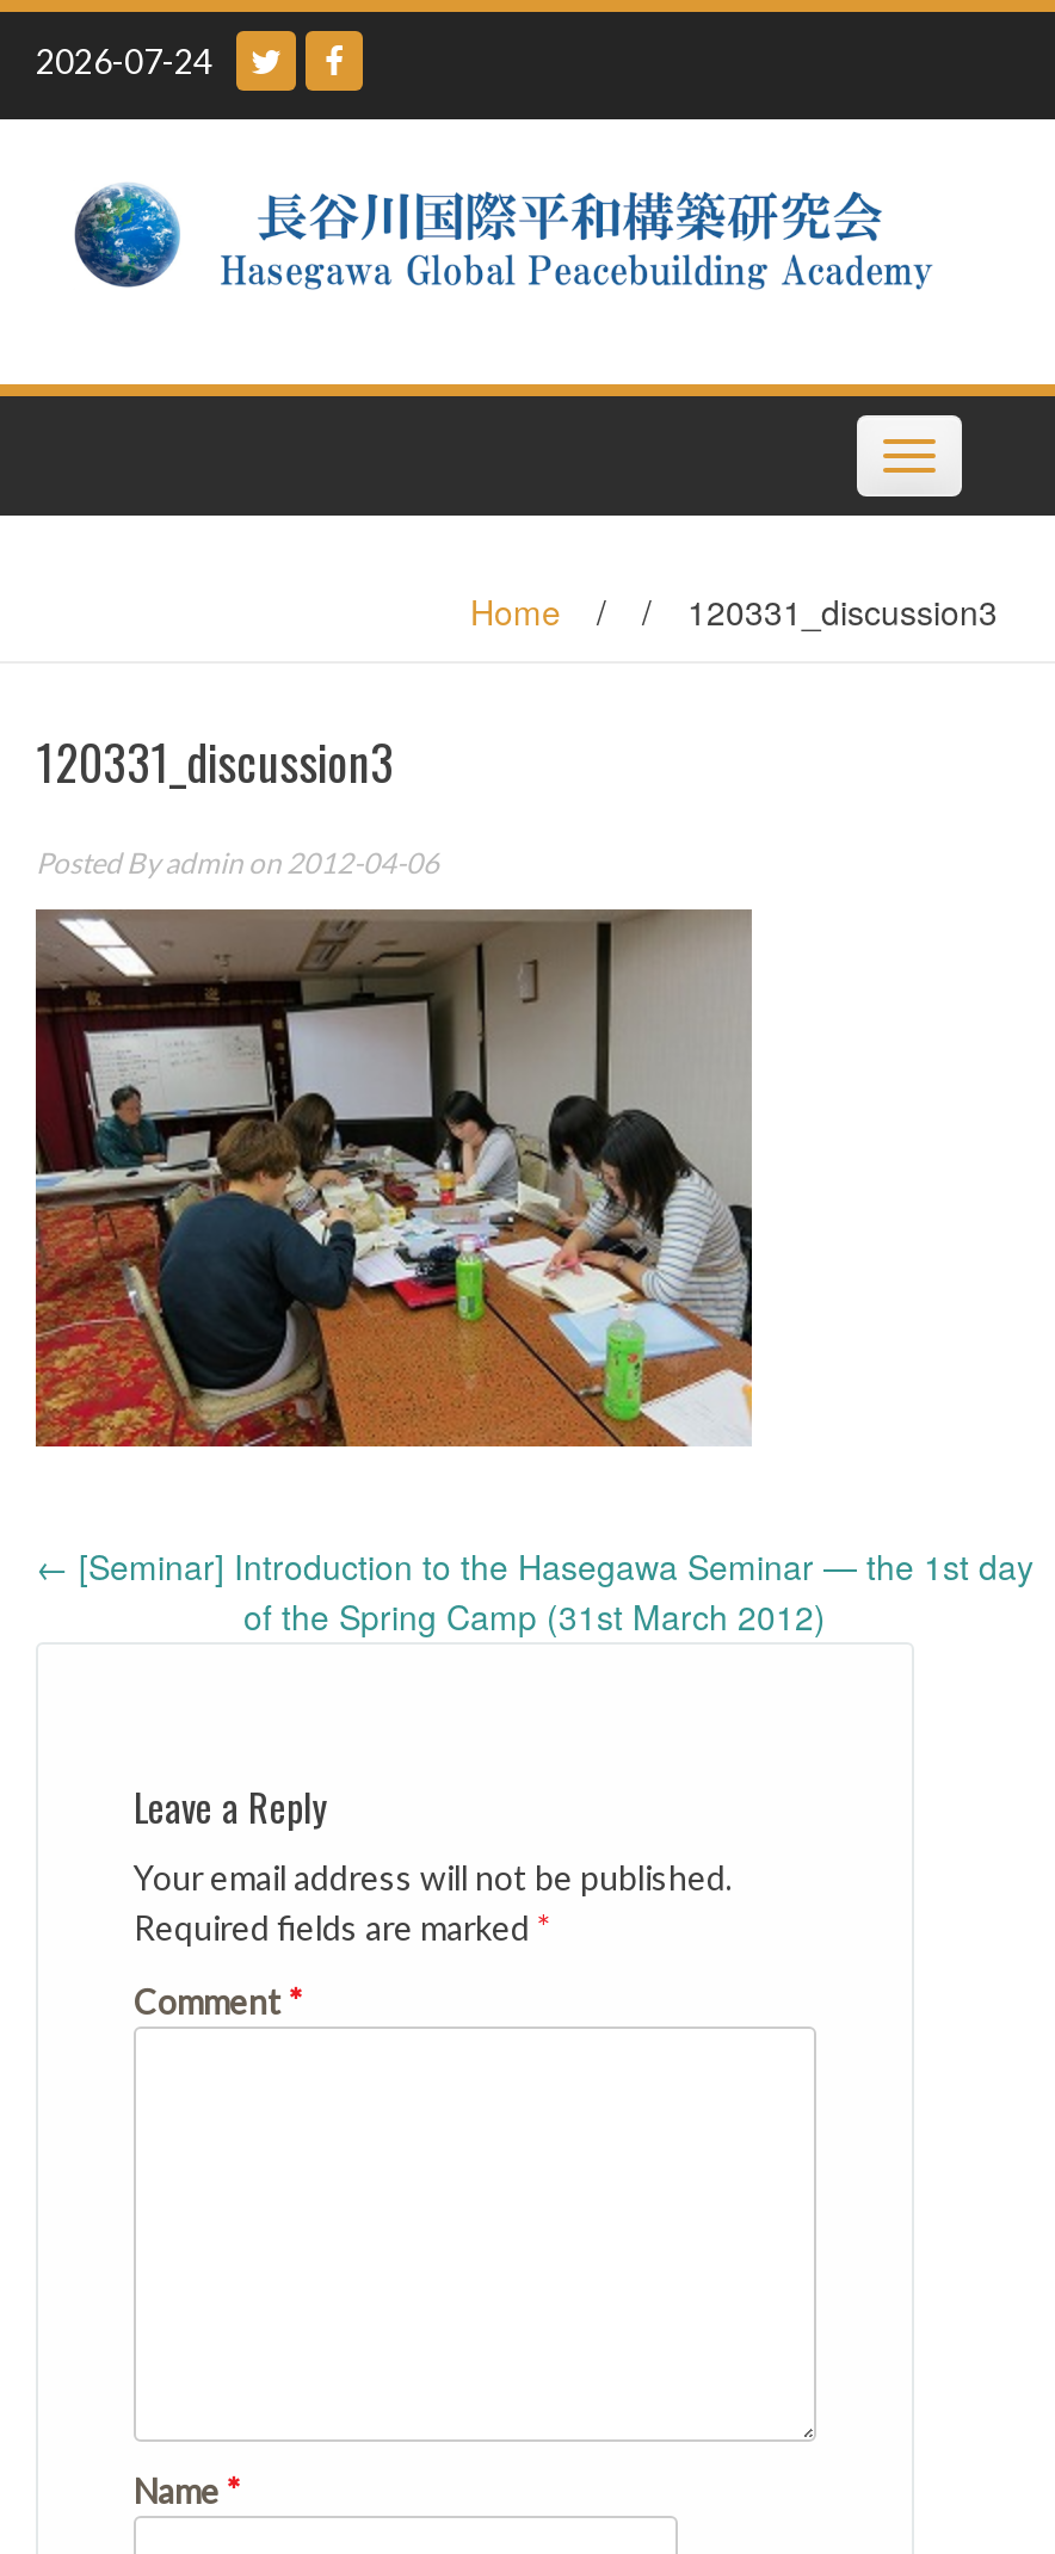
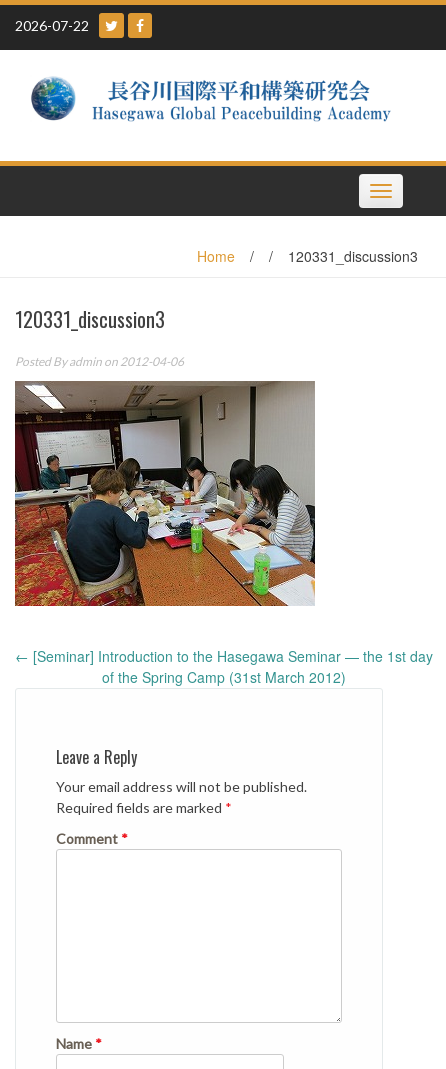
[36,41,212,81] 2026-07-24 -> [15,17,89,34] 2026-07-22

